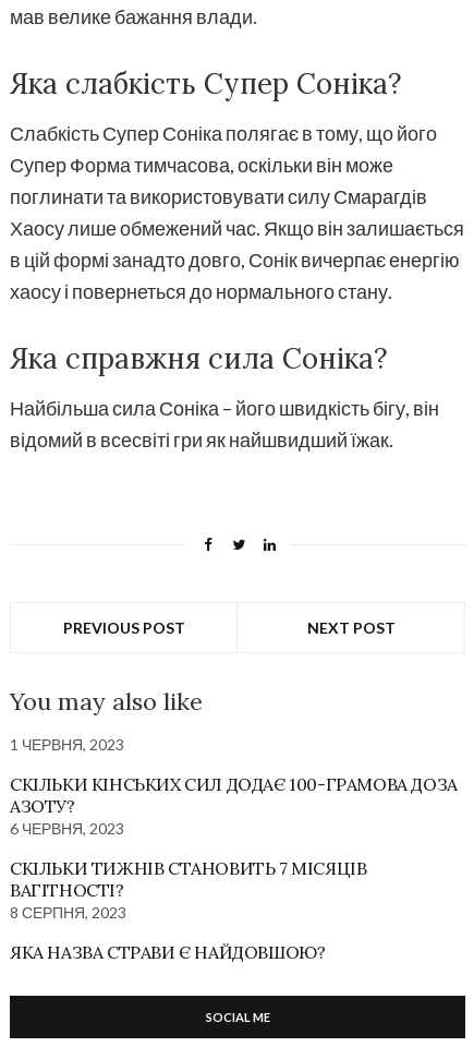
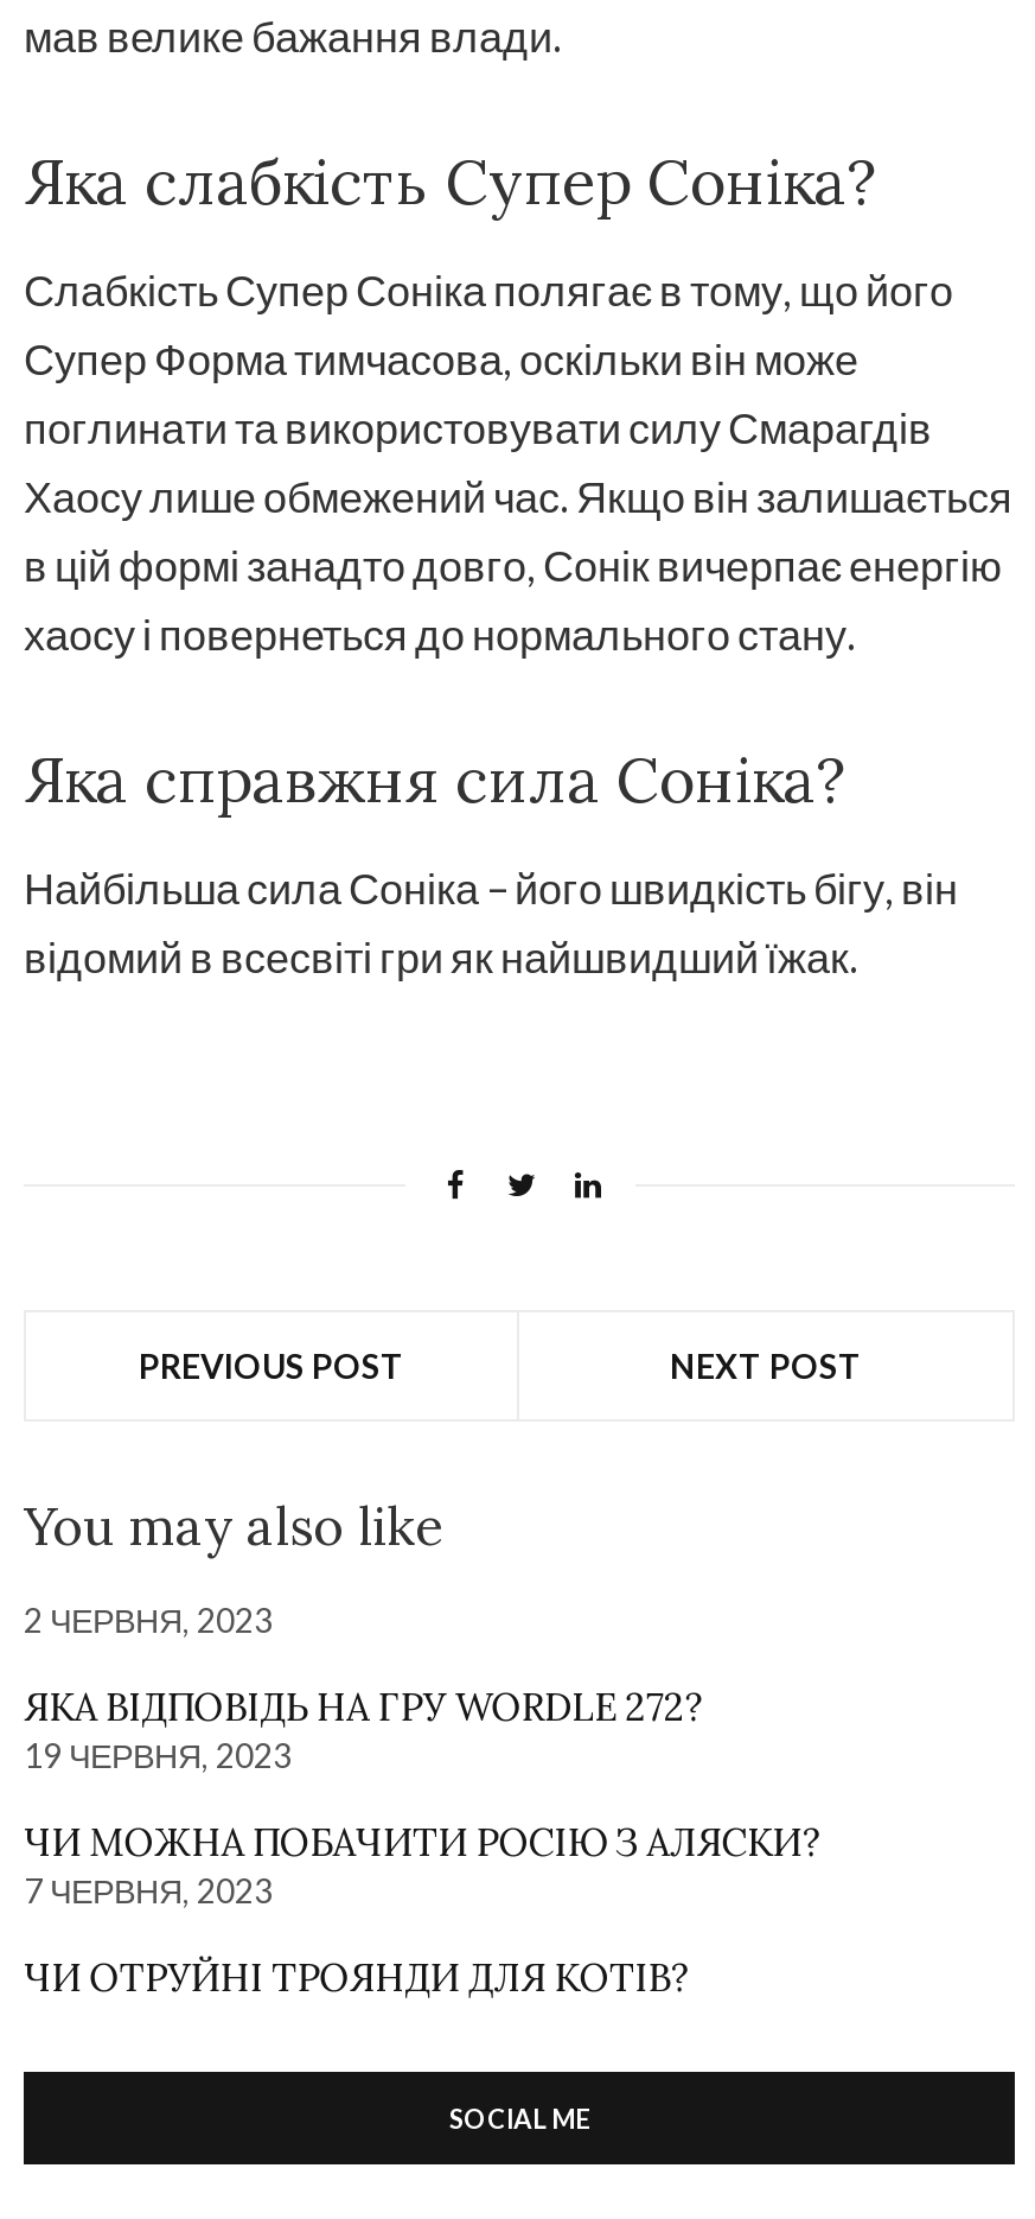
[10,735,124,754] 1 ЧЕРВНЯ, 2023 -> [24,1599,273,1640] 2 ЧЕРВНЯ, 2023
[10,773,457,837] СКІЛЬКИ КІНСЬКИХ СИЛ ДОДАЄ 100-ГРАМОВА ДОЗА | АЗОТУ? | 6 ЧЕРВНЯ, 2023 -> [24,1682,702,1775] ЯКА ВІДПОВІДЬ НА ГРУ WORDLE 272? | 19 ЧЕРВНЯ, 2023
[10,857,367,921] СКІЛЬКИ ТИЖНІВ СТАНОВИТЬ 7 МІСЯЦІВ | ВАГІТНОСТІ? | 8 СЕРПНЯ, 2023 -> [24,1818,820,1910] ЧИ МОЖНА ПОБАЧИТИ РОСІЮ З АЛЯСКИ? | 7 ЧЕРВНЯ, 2023
[10,941,325,963] ЯКА НАЗВА СТРАВИ Є НАЙДОВШОЮ? -> [24,1953,689,2000] ЧИ ОТРУЙНІ ТРОЯНДИ ДЛЯ КОТІВ?

